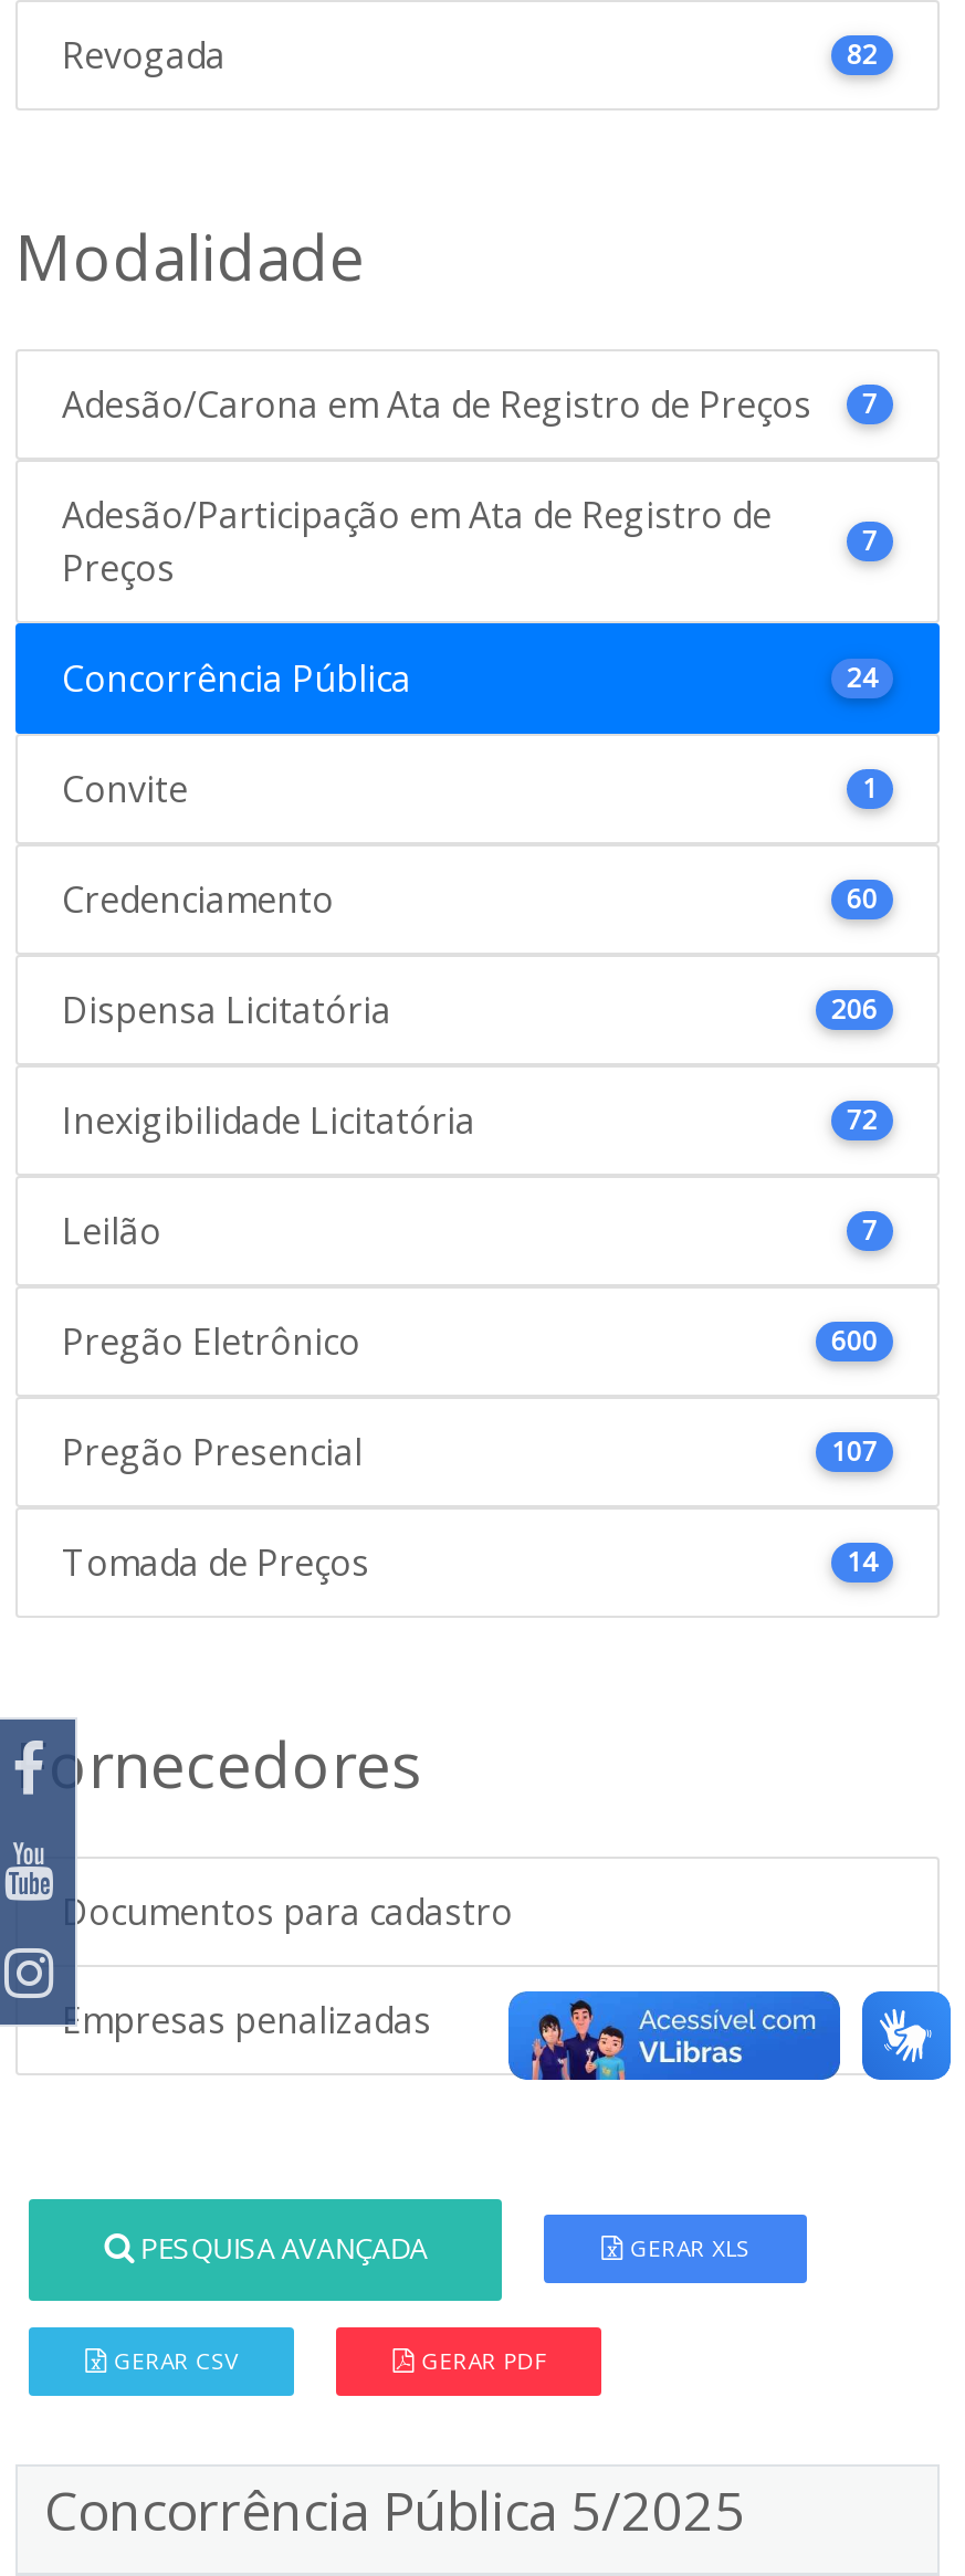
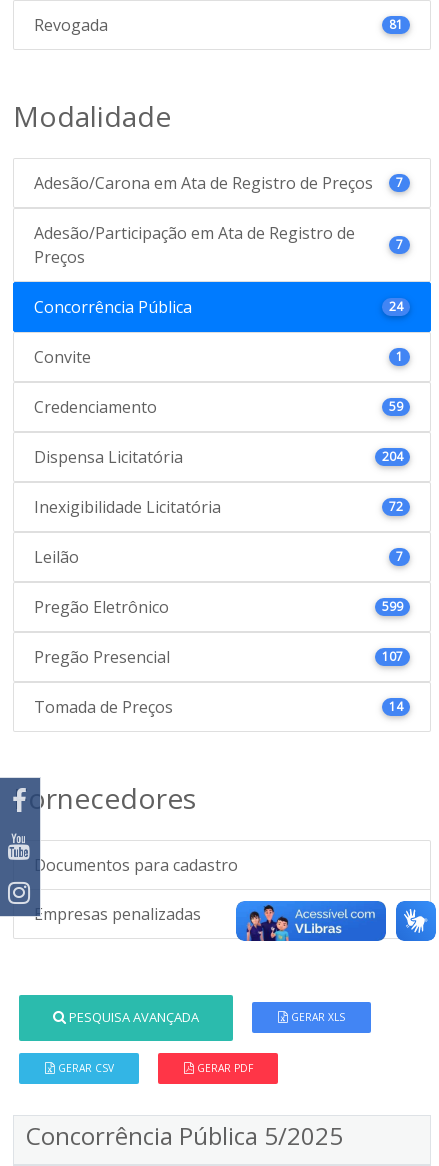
[846,34,877,72] 82 -> [389,16,403,33] 81
[846,879,877,916] 60 -> [389,398,403,415] 59
[831,989,877,1027] 206 -> [382,448,403,465] 204
[831,1321,877,1358] 600 -> [382,598,403,615] 599

